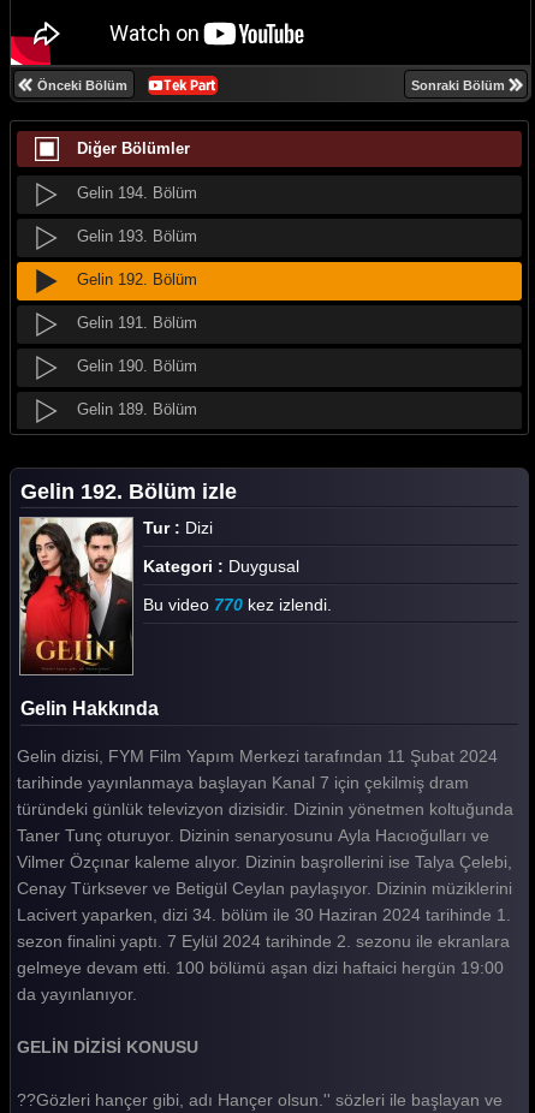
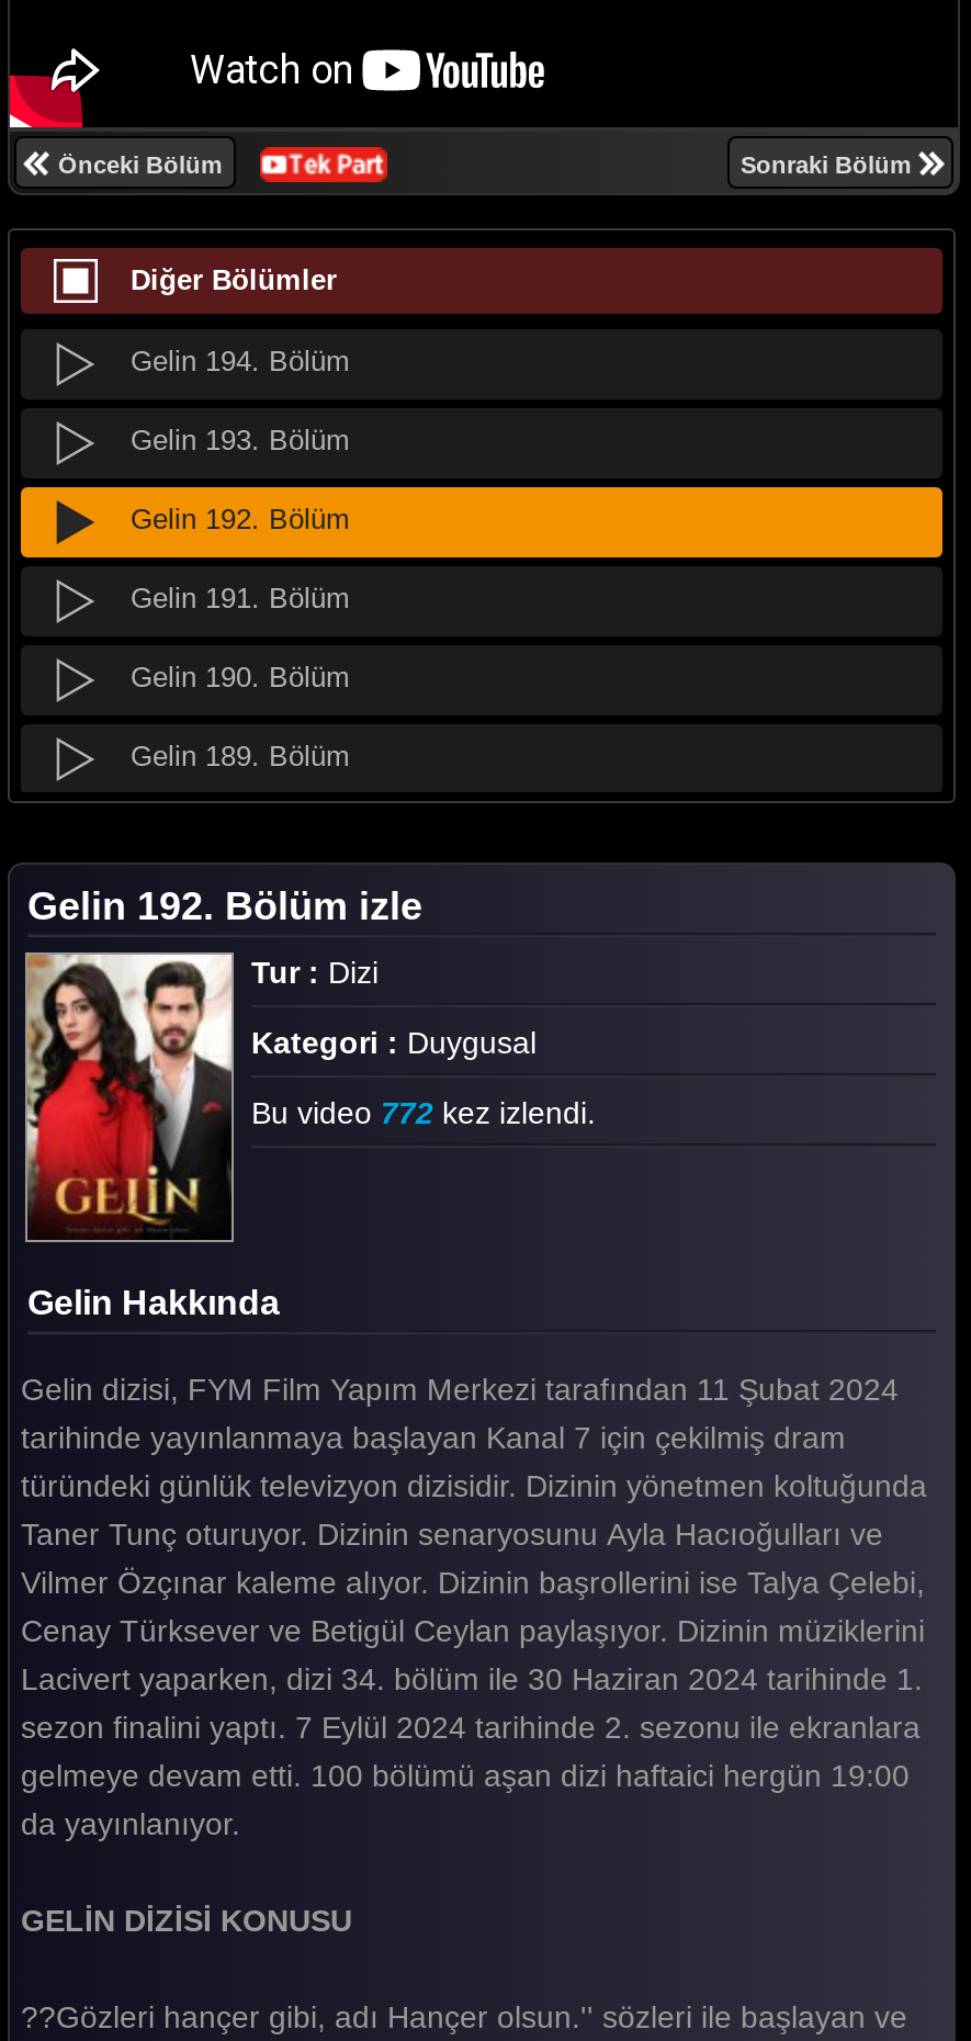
[143,595,332,614] Bu video 770 kez izlendi. -> [251,1095,596,1130] Bu video 772 kez izlendi.

